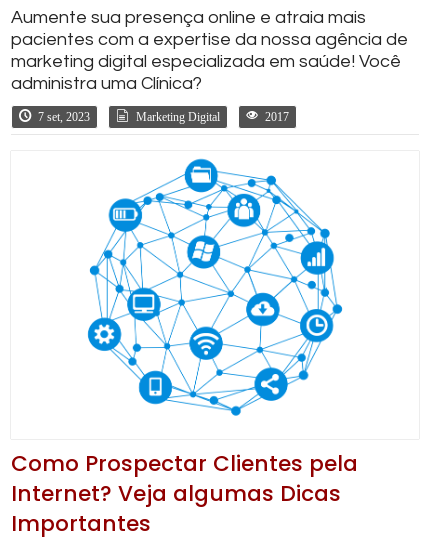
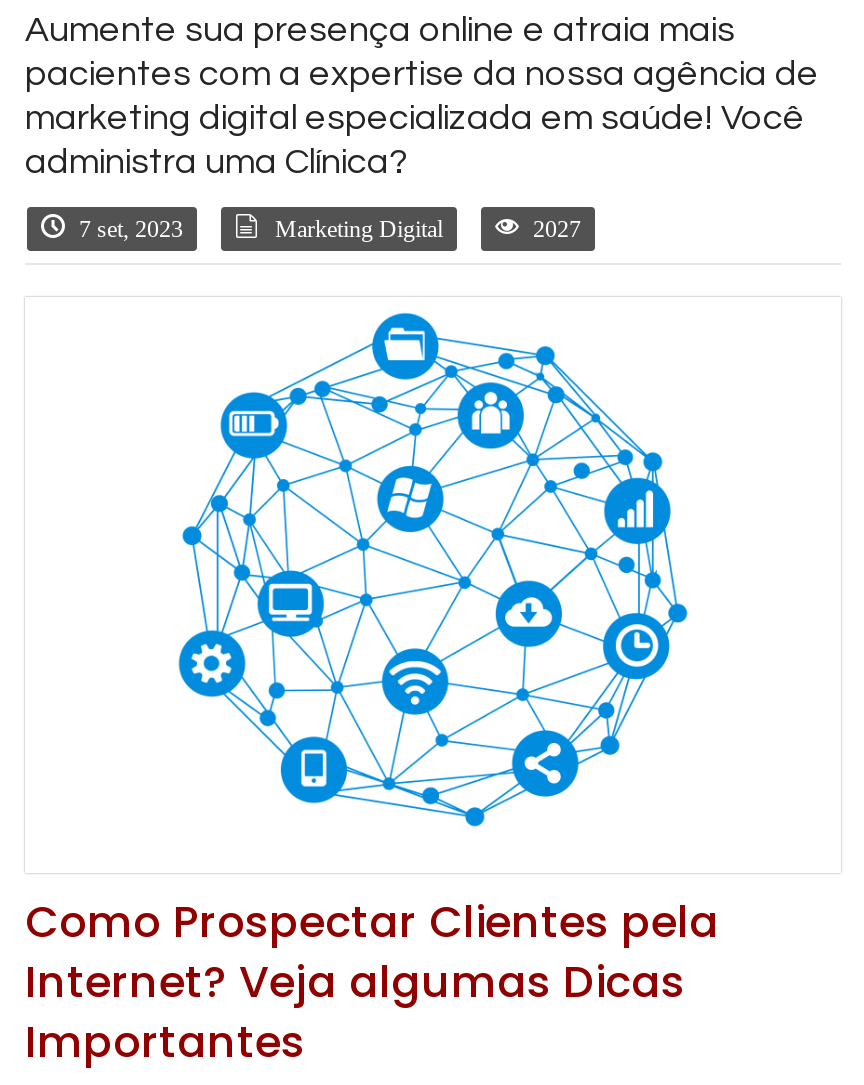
[265,110,289,124] 2017 -> [533,215,581,243] 2027

